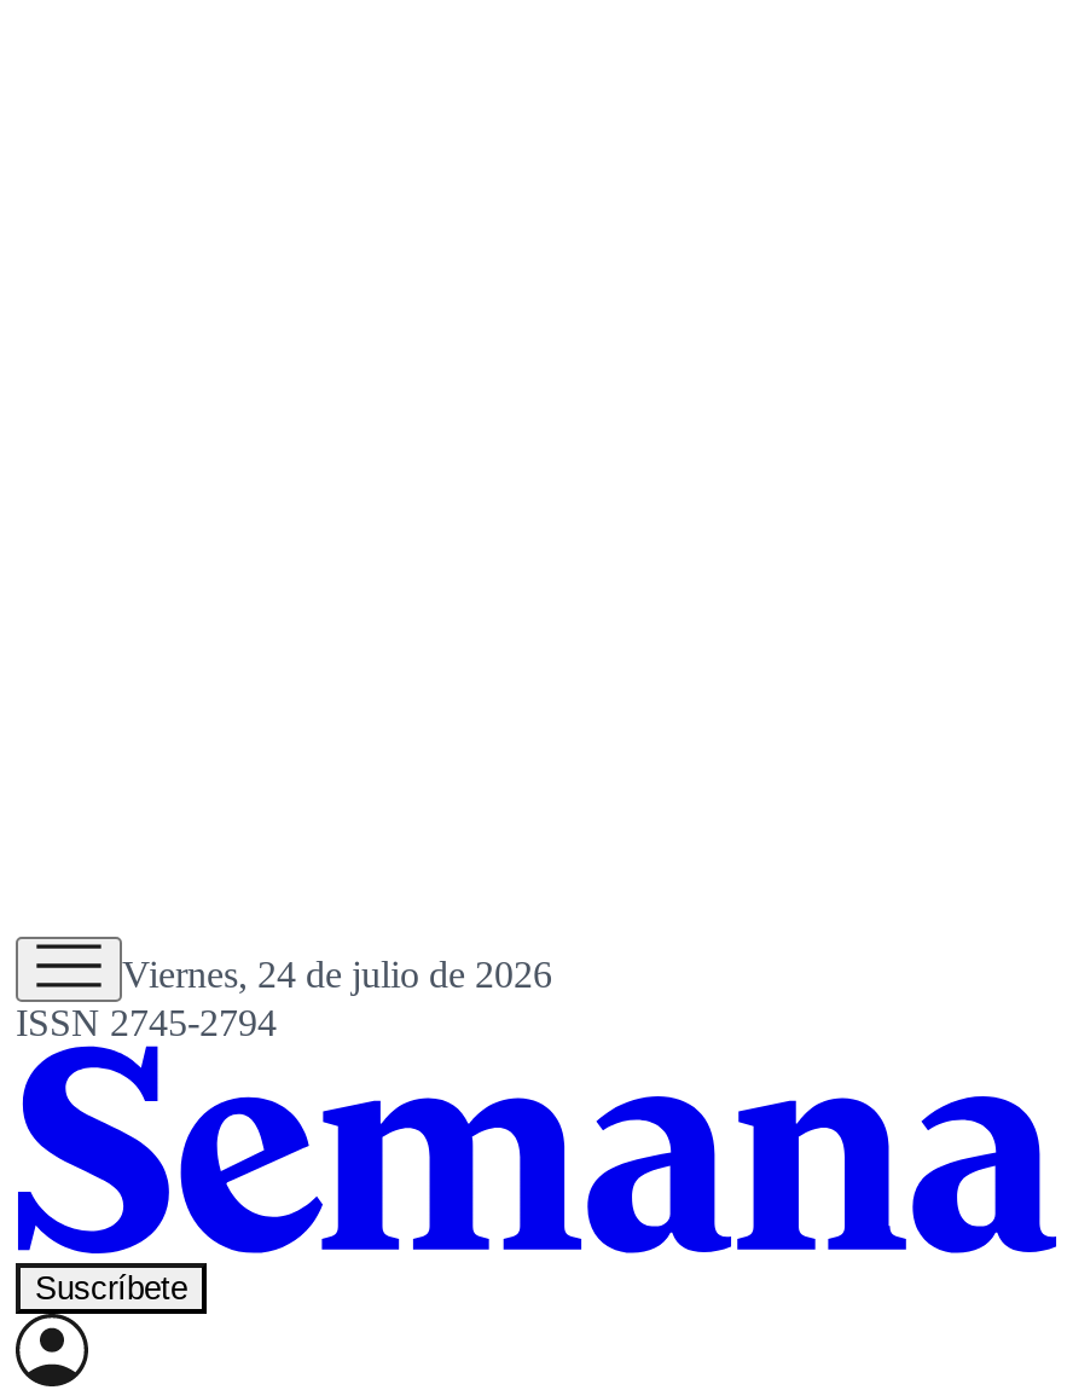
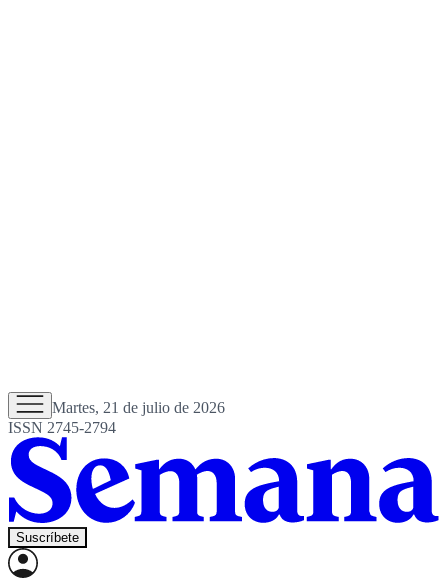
[122,954,552,995] Viernes, 24 de julio de 2026 -> [52,399,225,416] Martes, 21 de julio de 2026

